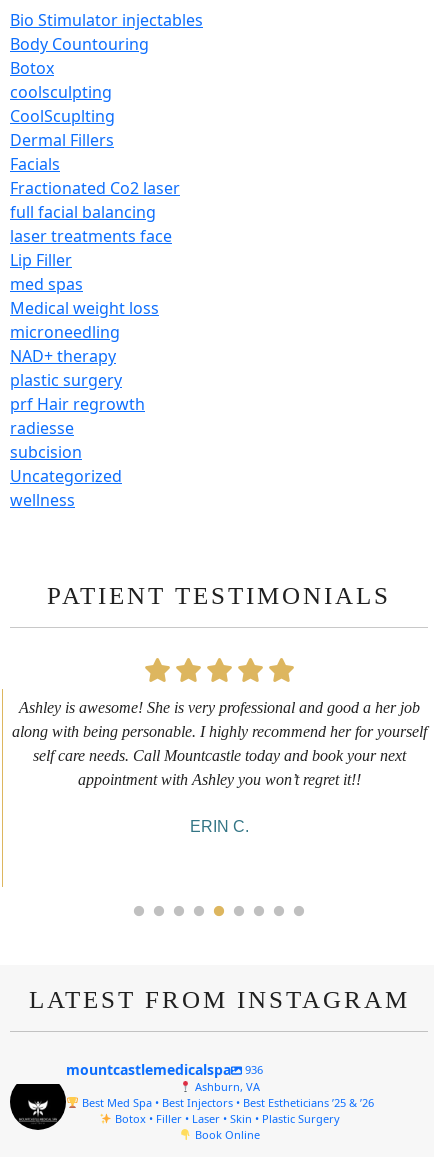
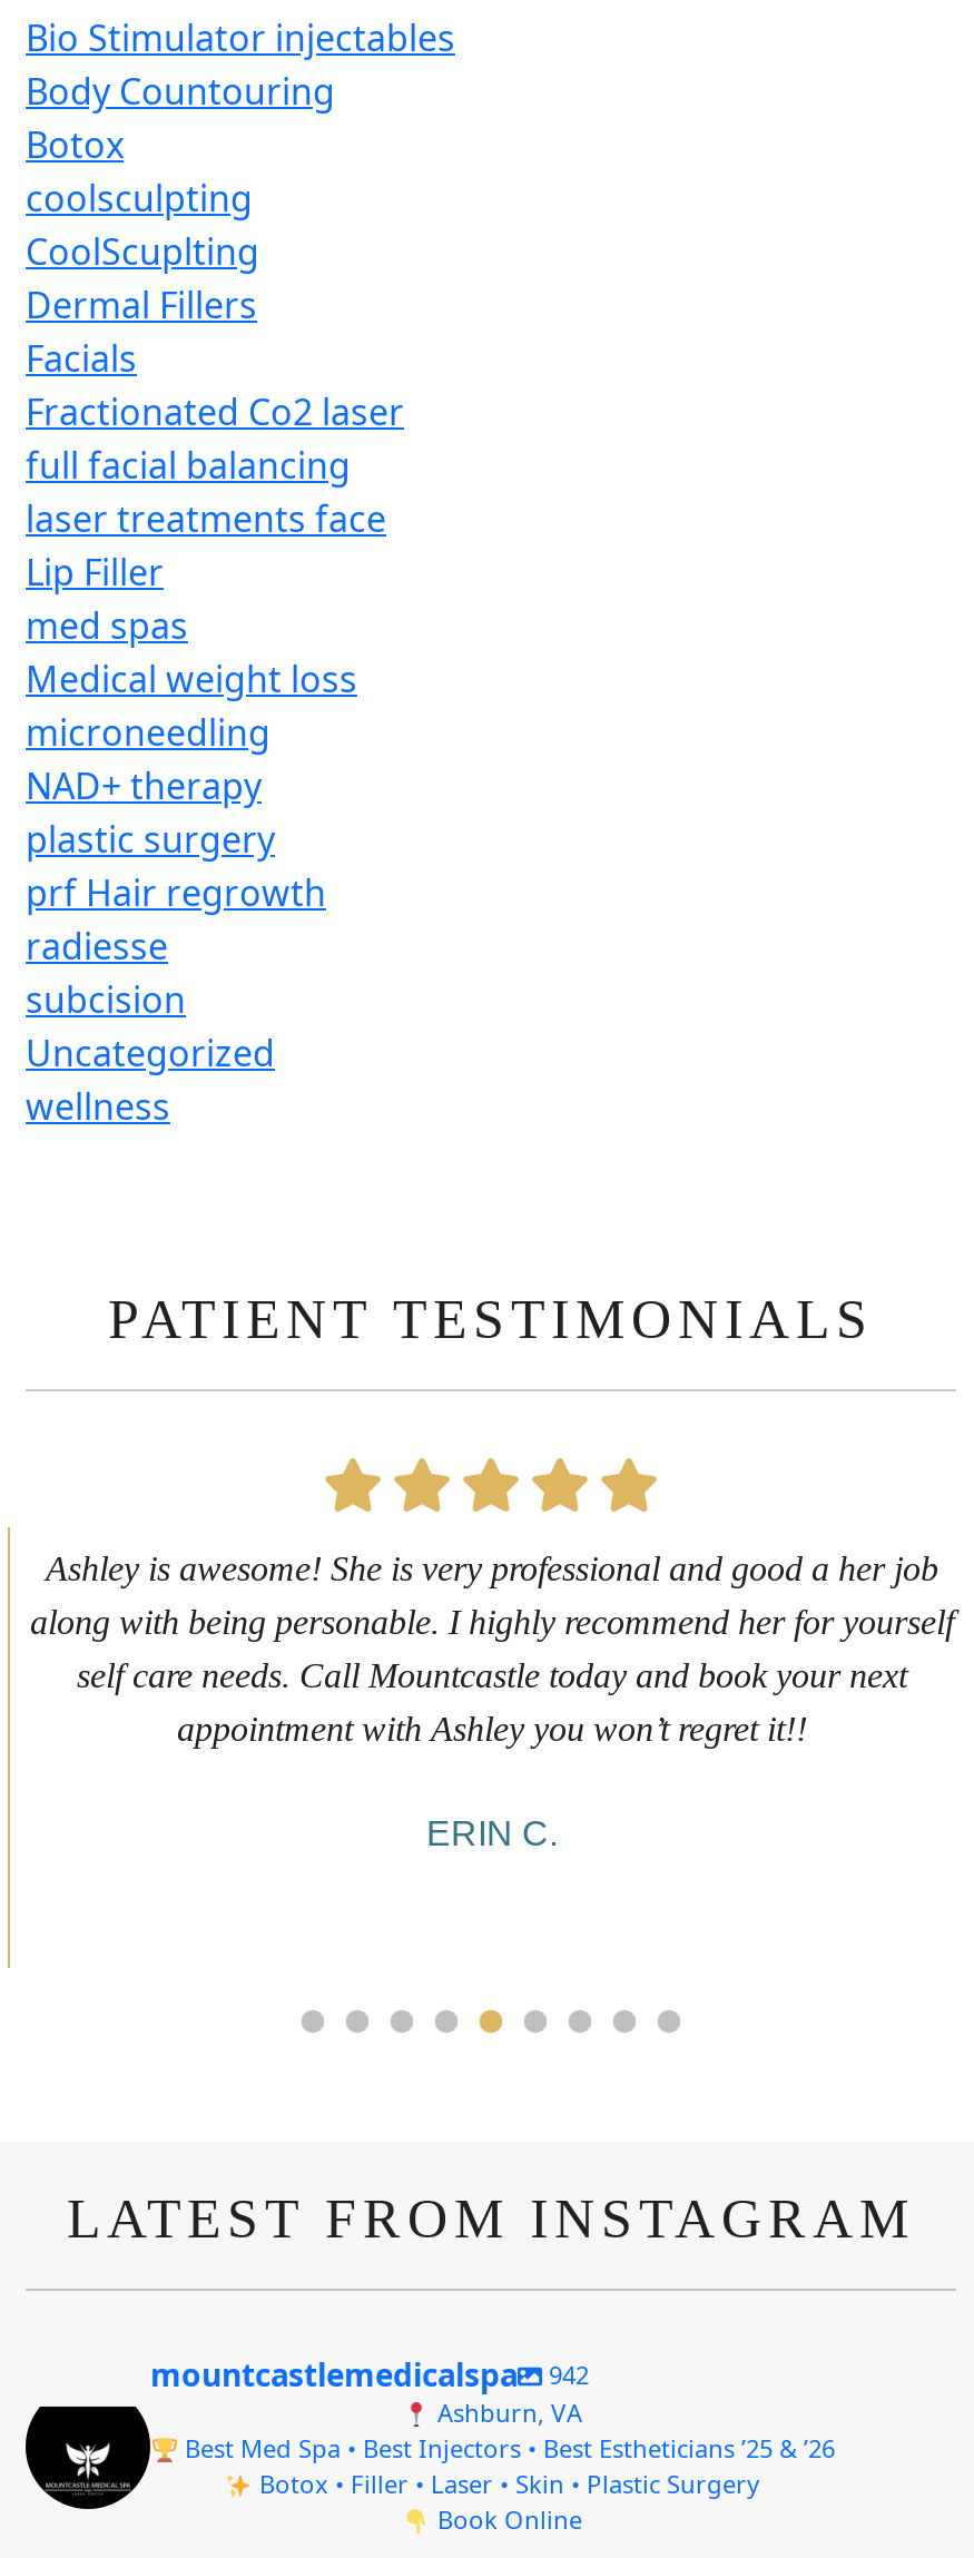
[66,1060,263,1079] mountcastlemedicalspa 936 -> [150,2354,589,2396] mountcastlemedicalspa 942

